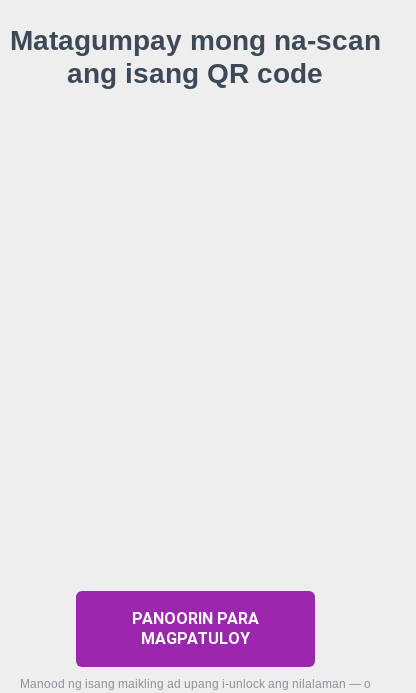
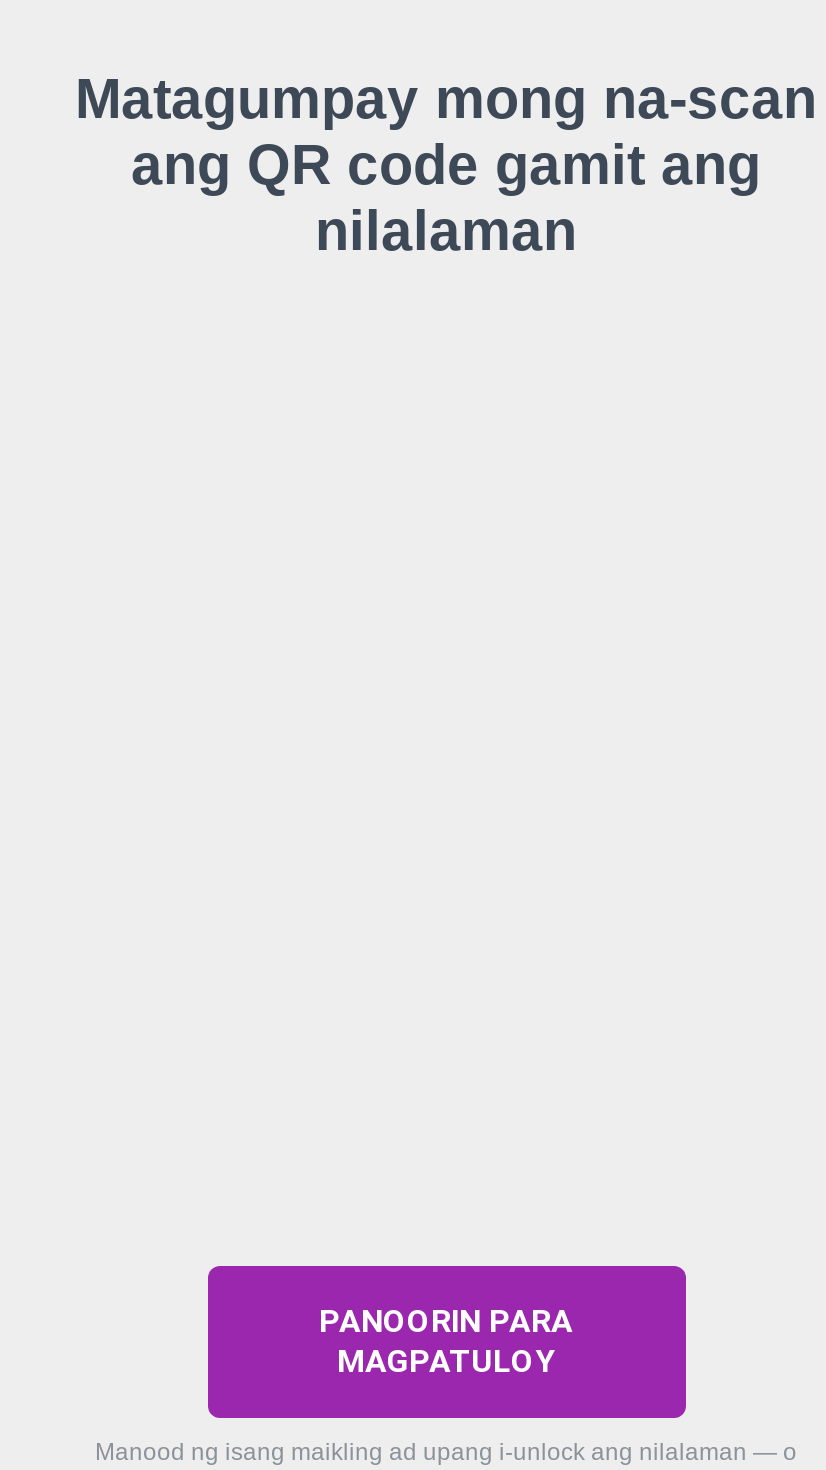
[67,58,323,89] ang isang QR code -> [131,134,761,262] ang QR code gamit ang | nilalaman

